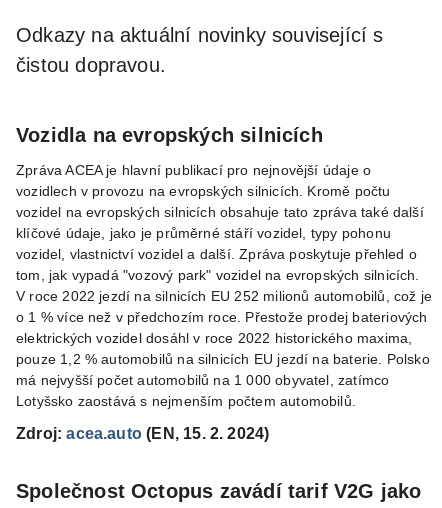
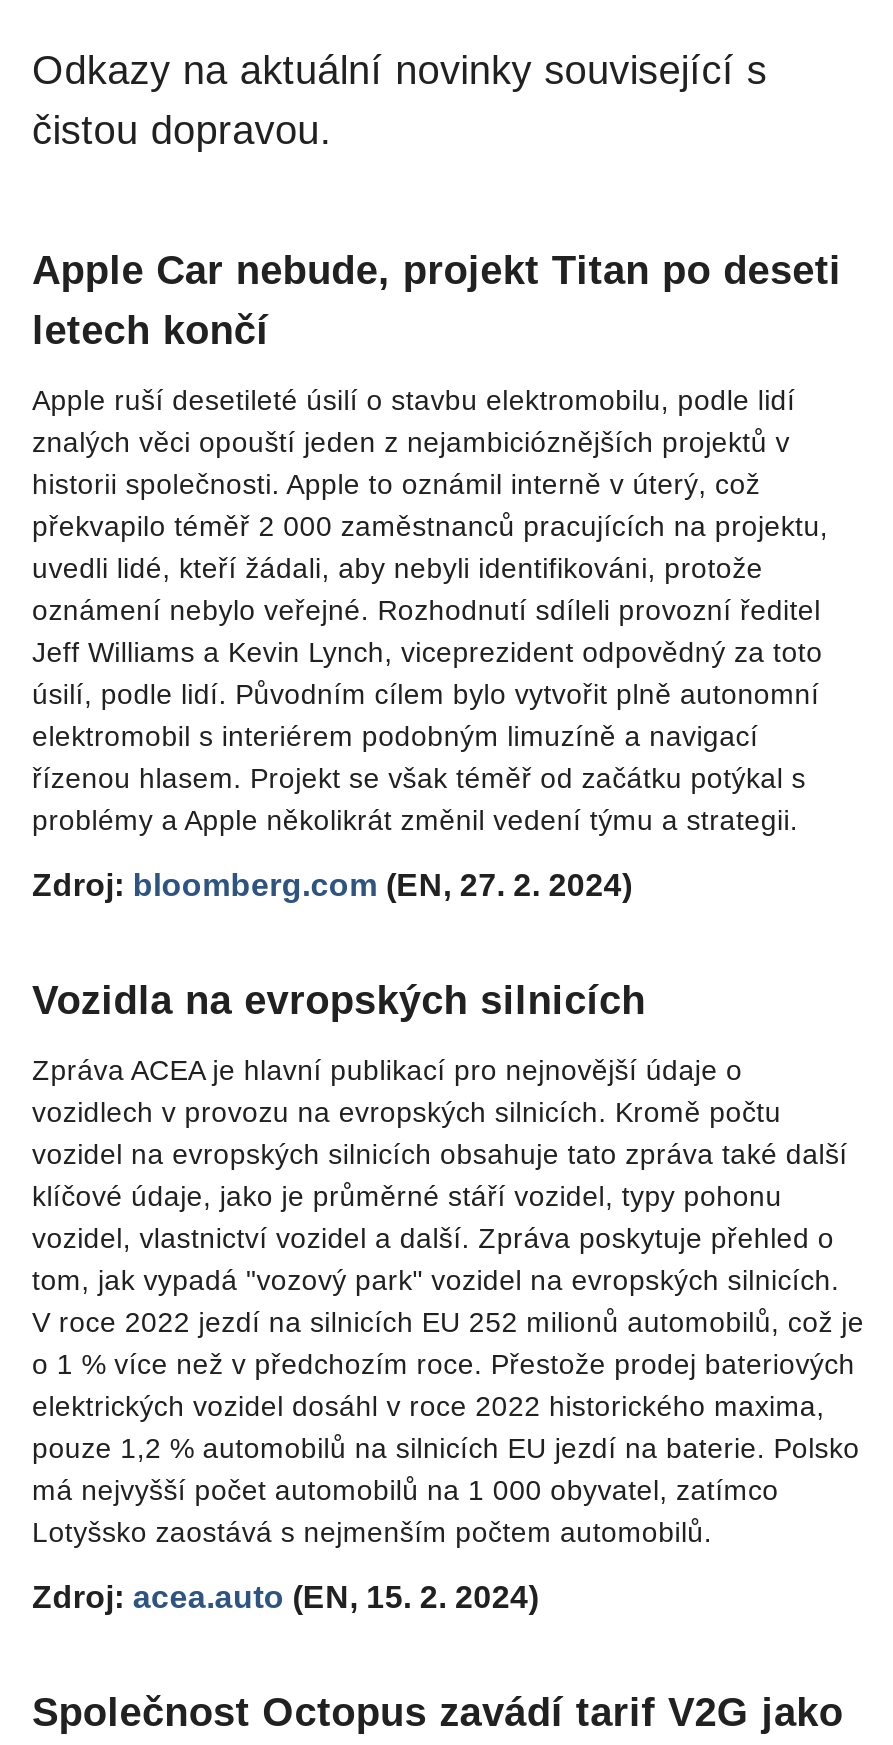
none -> [32,248,841,902] Apple Car nebude, projekt Titan po deseti | letech končí | Apple ruší desetileté úsilí o stavbu elektromobilu, podle lidí | znalých věci opouští jeden z nejambicióznějších projektů v | historii společnosti. Apple to oznámil interně v úterý, což | překvapilo téměř 2 000 zaměstnanců pracujících na projektu, | uvedli lidé, kteří žádali, aby nebyli identifikováni, protože | oznámení nebylo veřejné. Rozhodnutí sdíleli provozní ředitel | Jeff Williams a Kevin Lynch, viceprezident odpovědný za toto | úsilí, podle lidí. Původním cílem bylo vytvořit plně autonomní | elektromobil s interiérem podobným limuzíně a navigací | řízenou hlasem. Projekt se však téměř od začátku potýkal s | problémy a Apple několikrát změnil vedení týmu a strategii. | Zdroj: bloomberg.com (EN, 27. 2. 2024)

